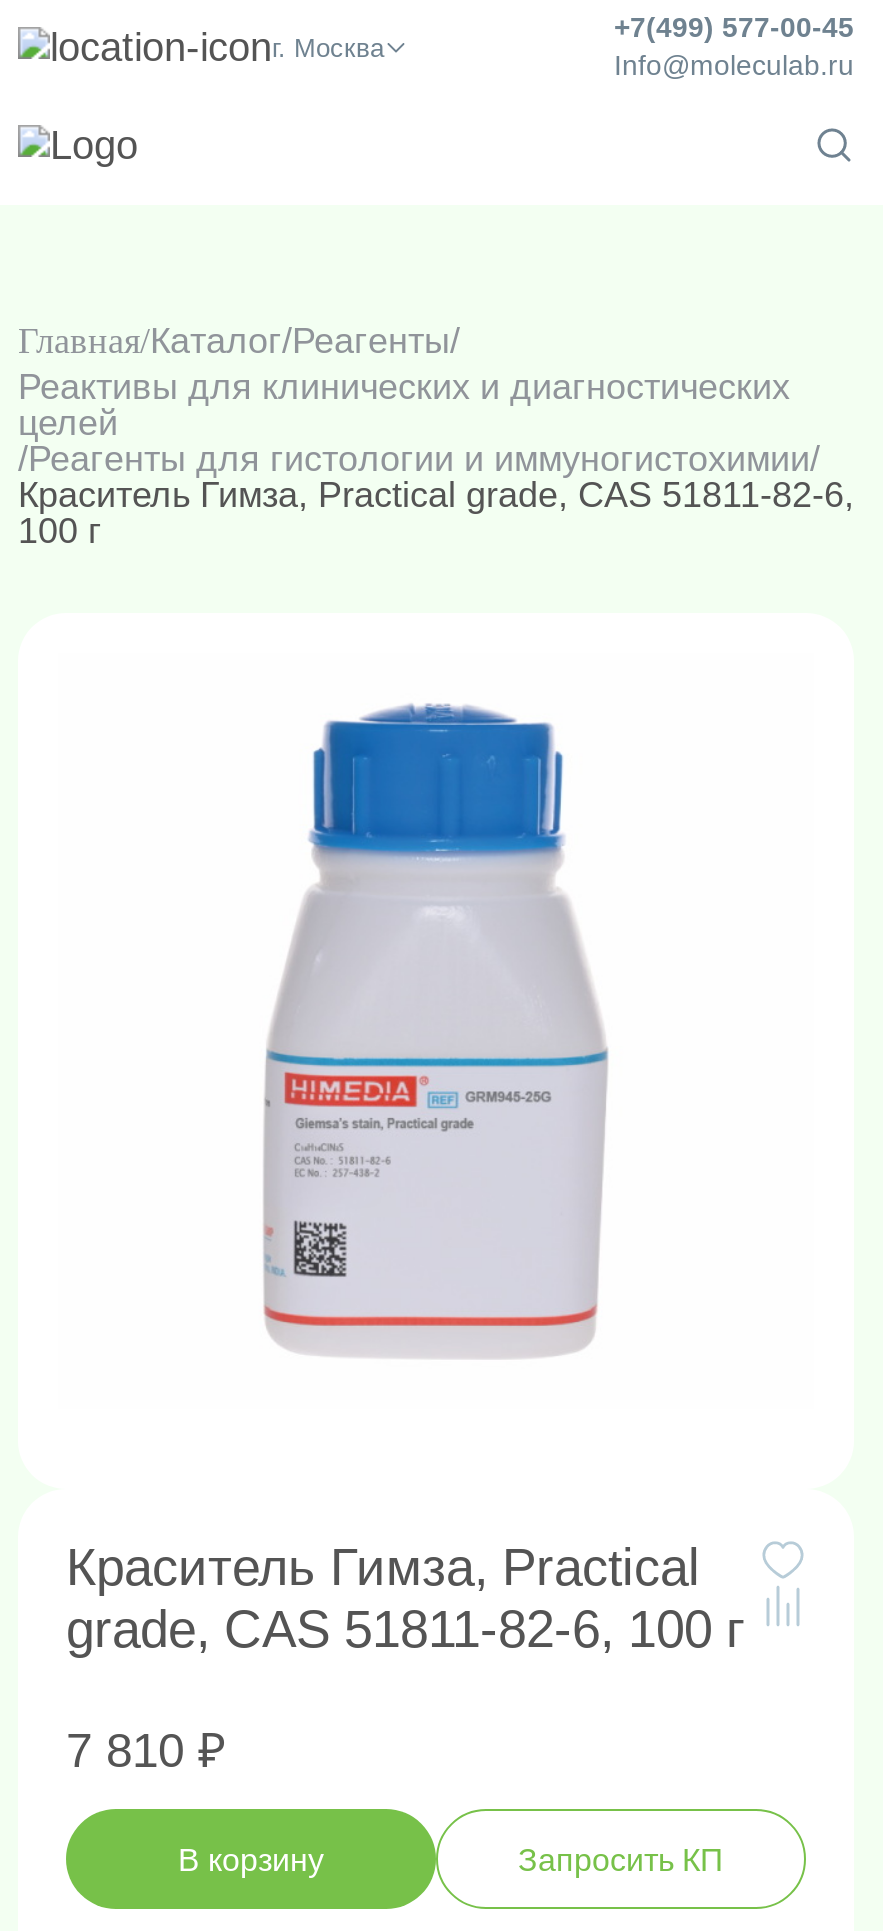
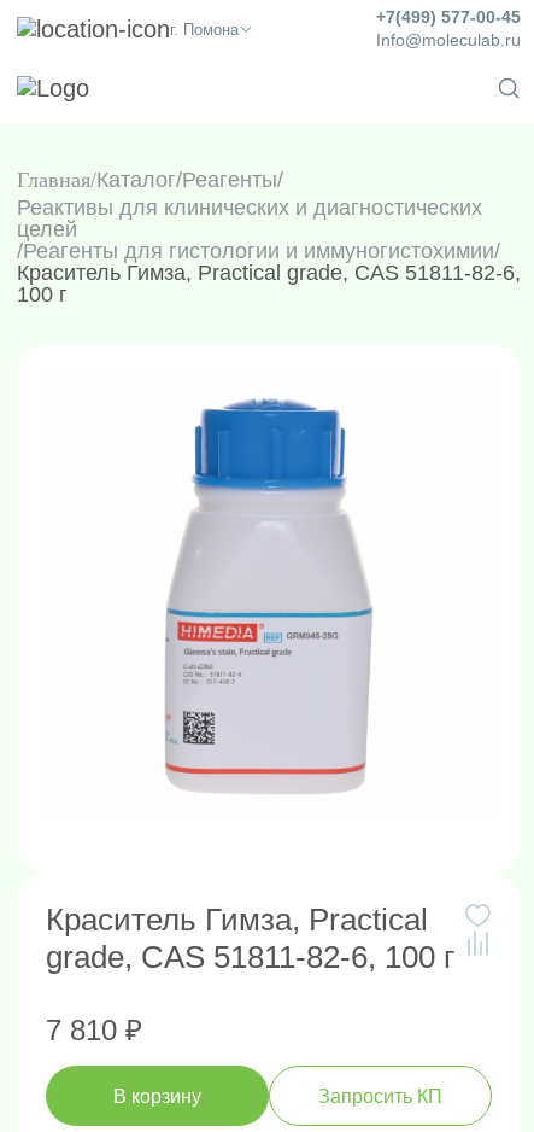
[272,32,384,62] г. Москва -> [170,20,239,38] г. Помона

